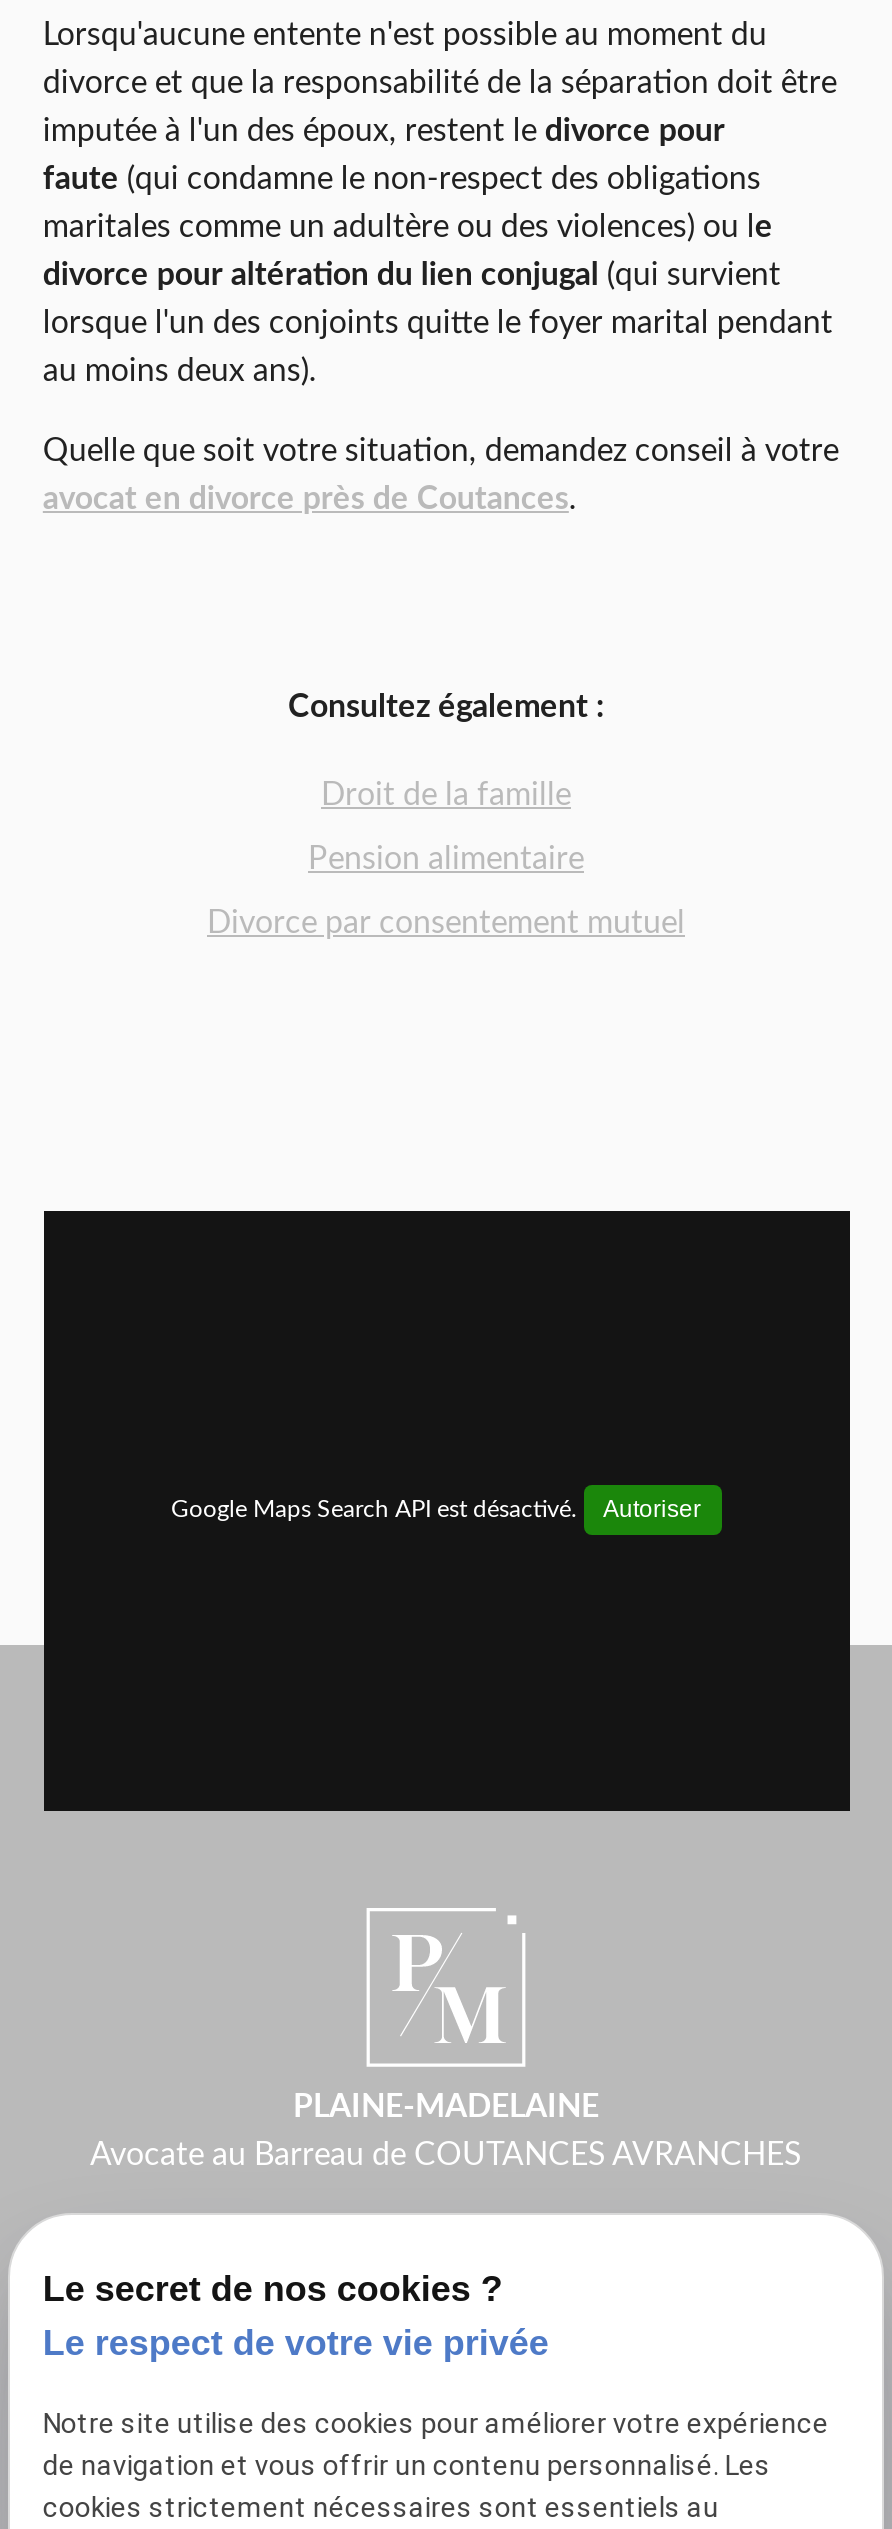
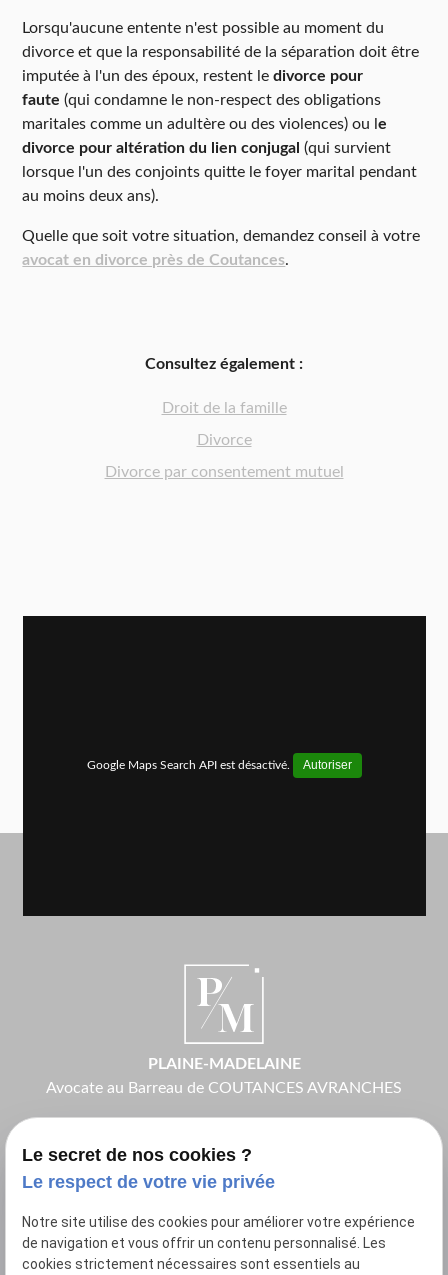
[308,843,584,875] Pension alimentaire -> [196,432,251,448] Divorce

